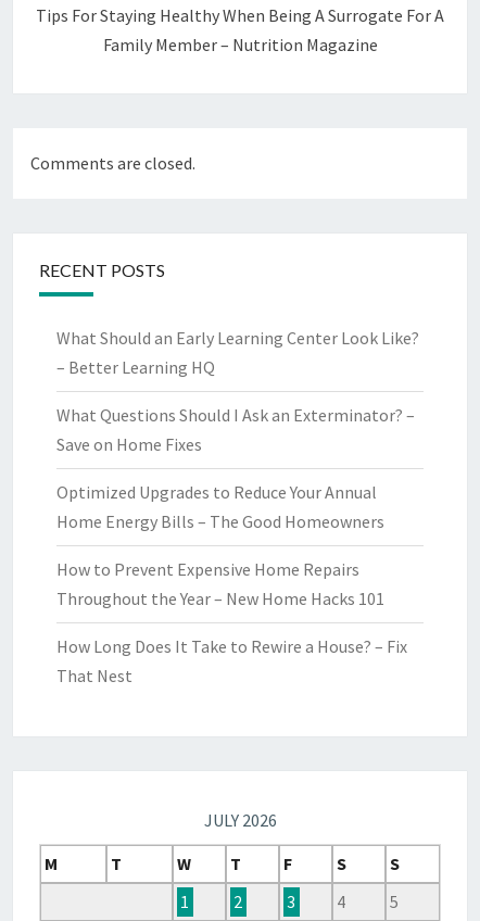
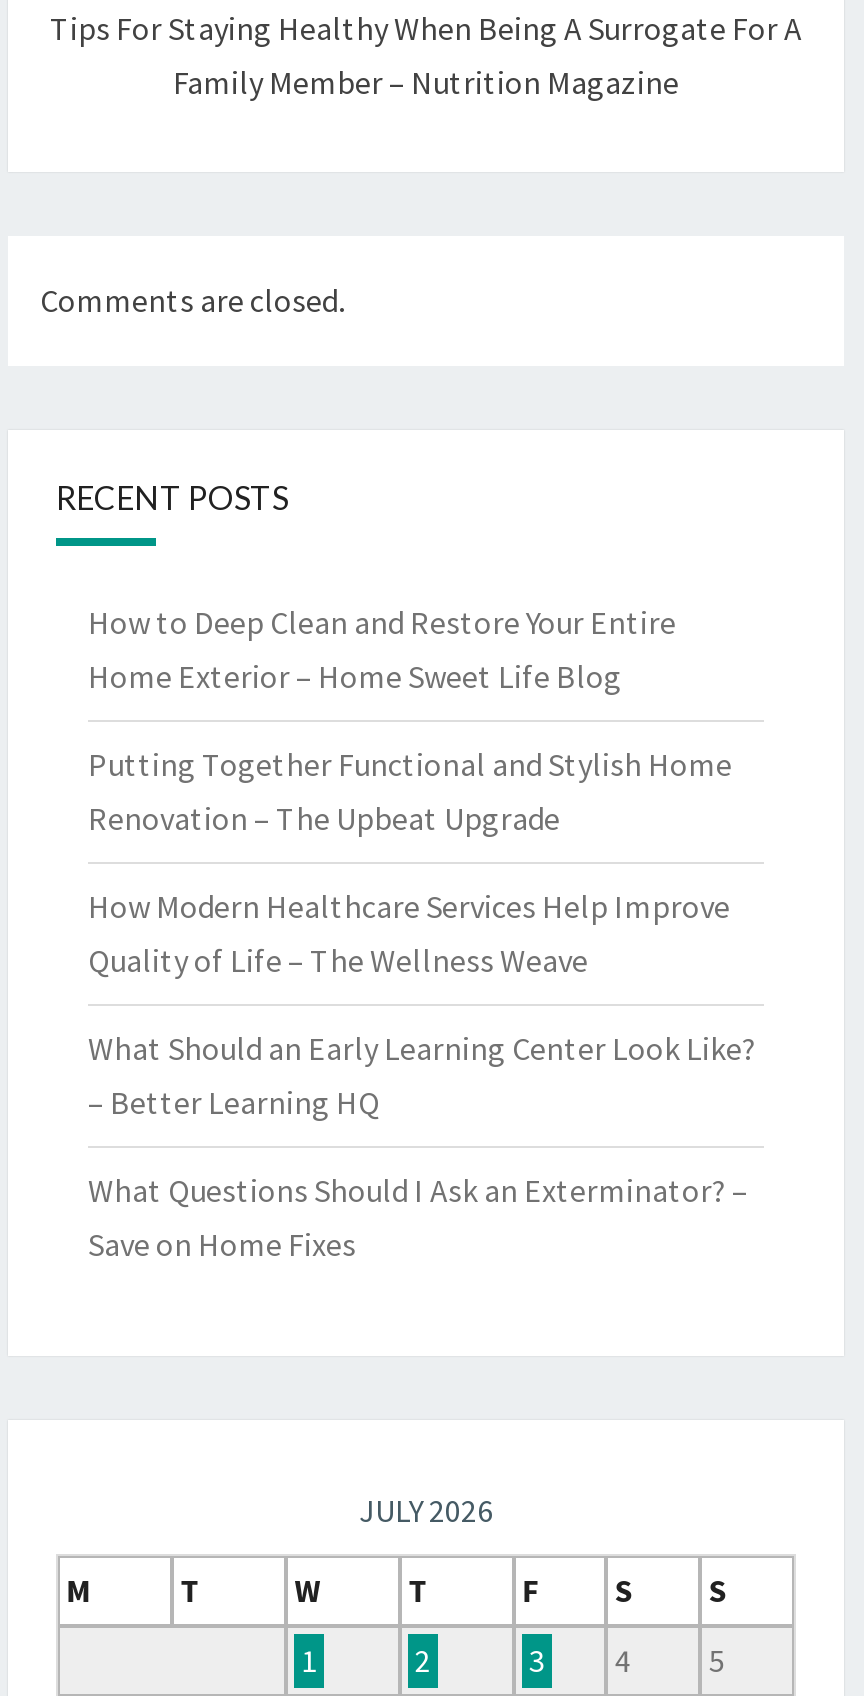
none -> [88,603,732,981] How to Deep Clean and Restore Your Entire | Home Exterior – Home Sweet Life Blog | Putting Together Functional and Stylish Home | Renovation – The Upbeat Upgrade | How Modern Healthcare Services Help Improve | Quality of Life – The Wellness Weave
moved [56,327,419,455] -> [88,1029,756,1265]: What Should an Early Learning Center Look Like? | – Better Learning HQ | What Questions Should I Ask an Exterminator? – | Save on Home Fixes
[56,481,407,687] Optimized Upgrades to Reduce Your Annual | Home Energy Bills – The Good Homeowners | How to Prevent Expensive Home Repairs | Throughout the Year – New Home Hacks 101 | How Long Does It Take to Rewire a House? – Fix | That Nest -> none

